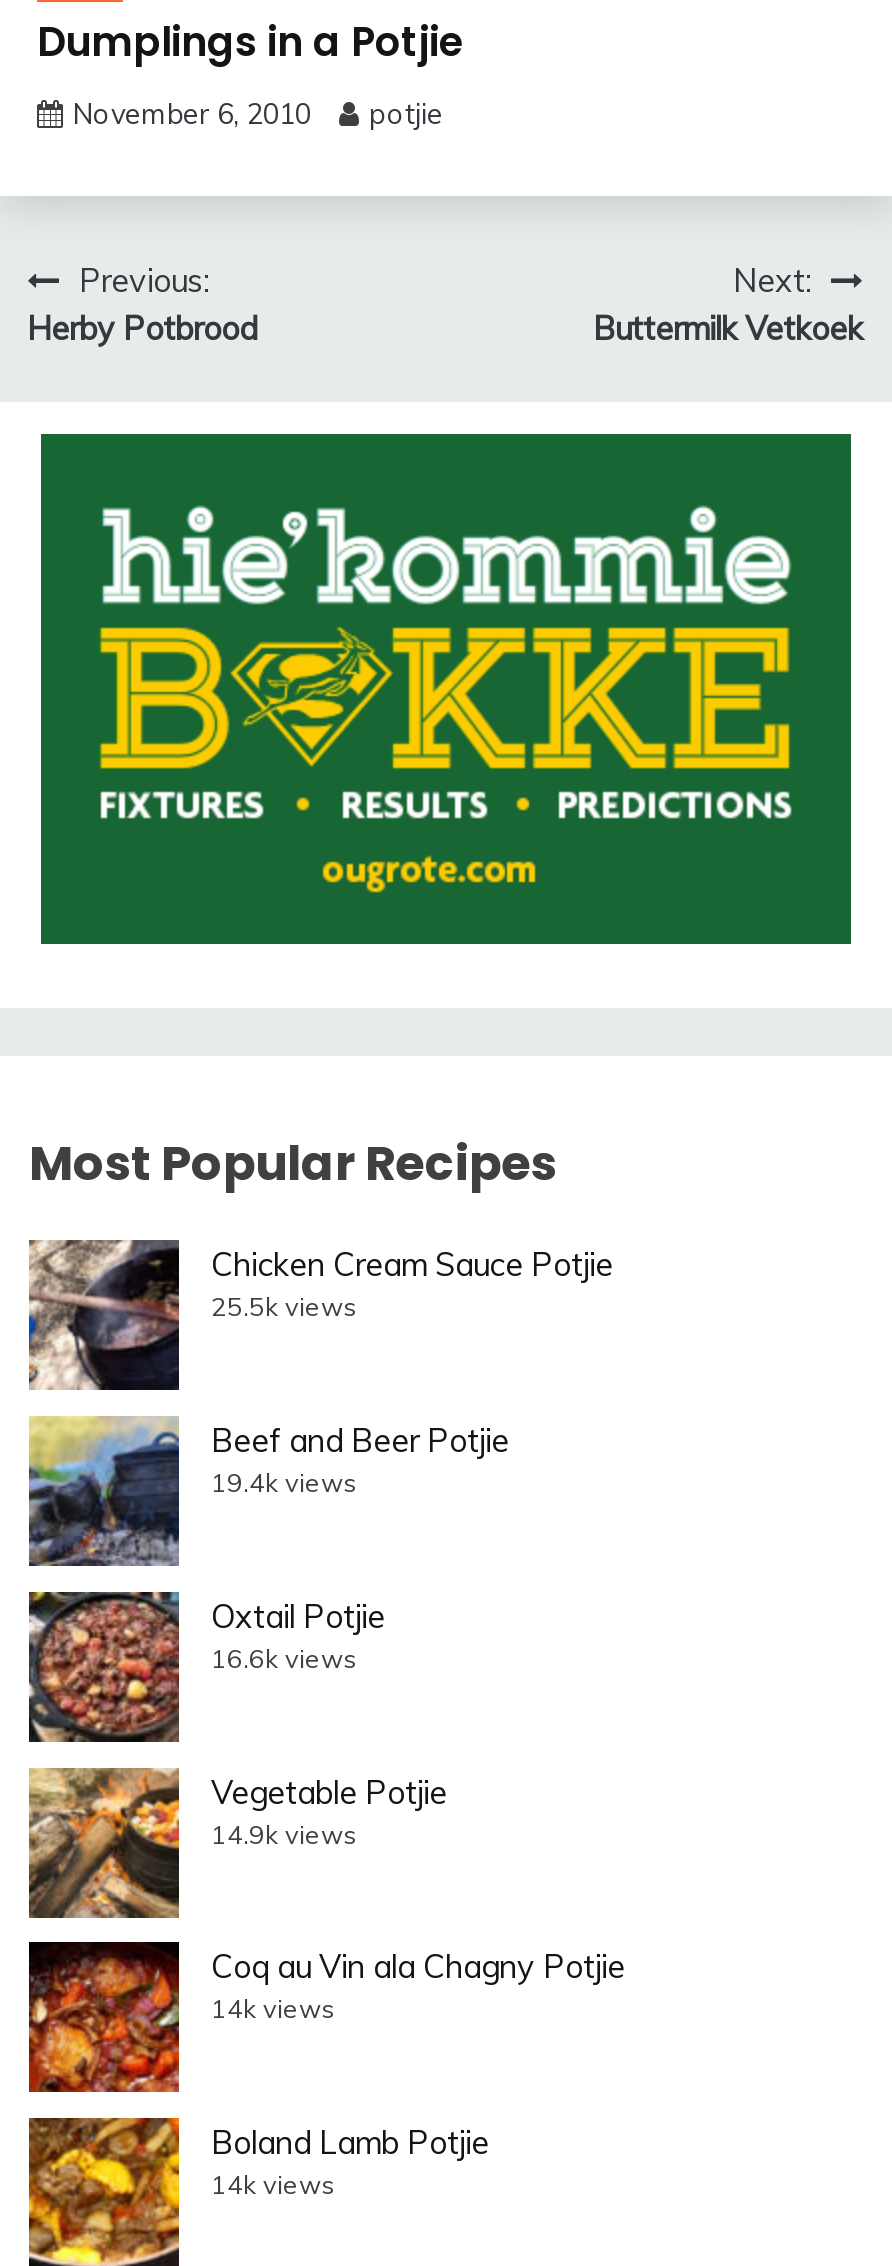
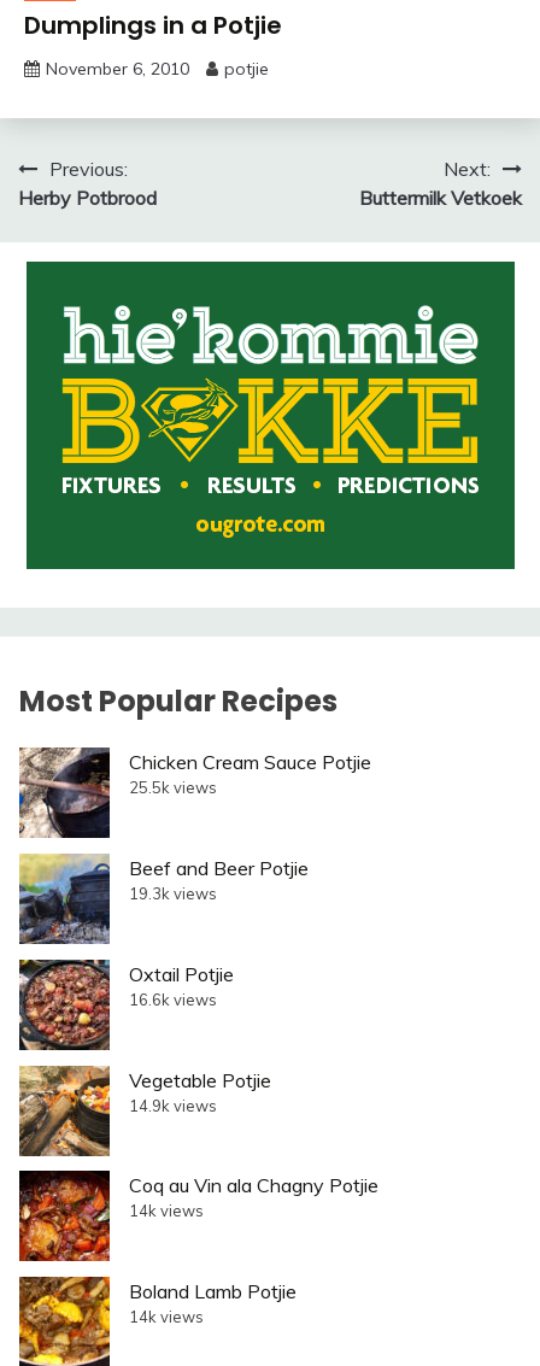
[211,1466,357,1498] 19.4k views -> [129,884,217,903] 19.3k views

